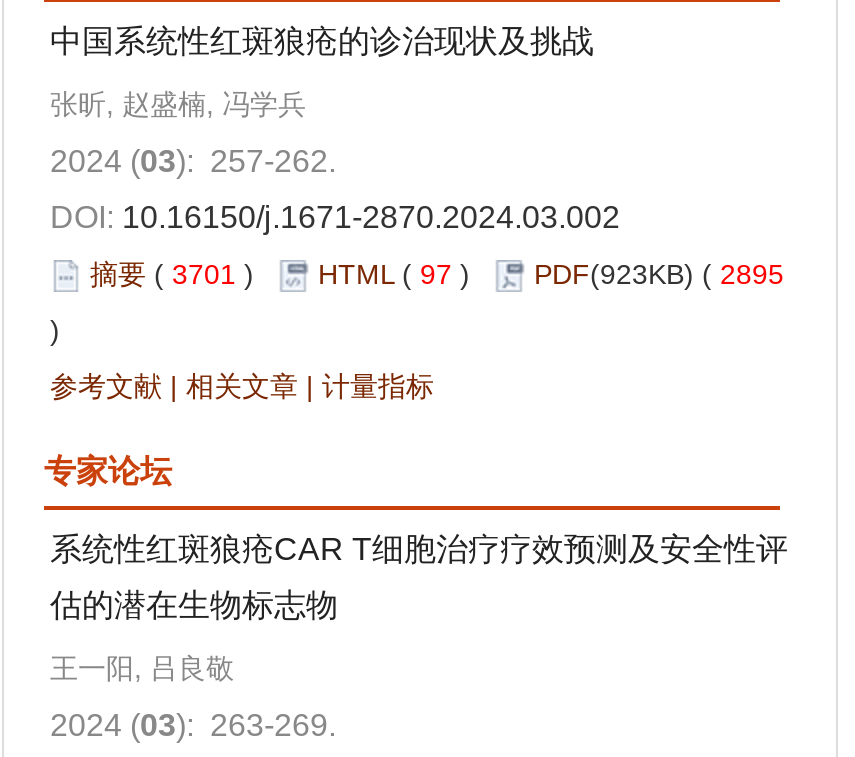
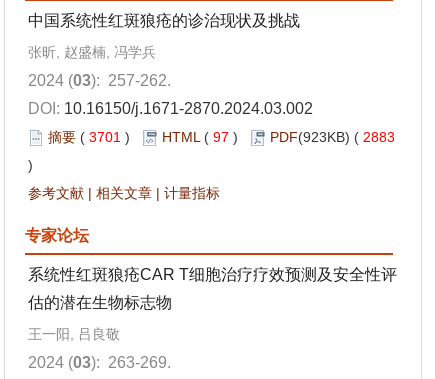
[90,258,784,290] 摘要(3701) HTML (97) PDF(923KB) (2895 -> [48,129,395,145] 摘要(3701) HTML (97) PDF(923KB) (2883

